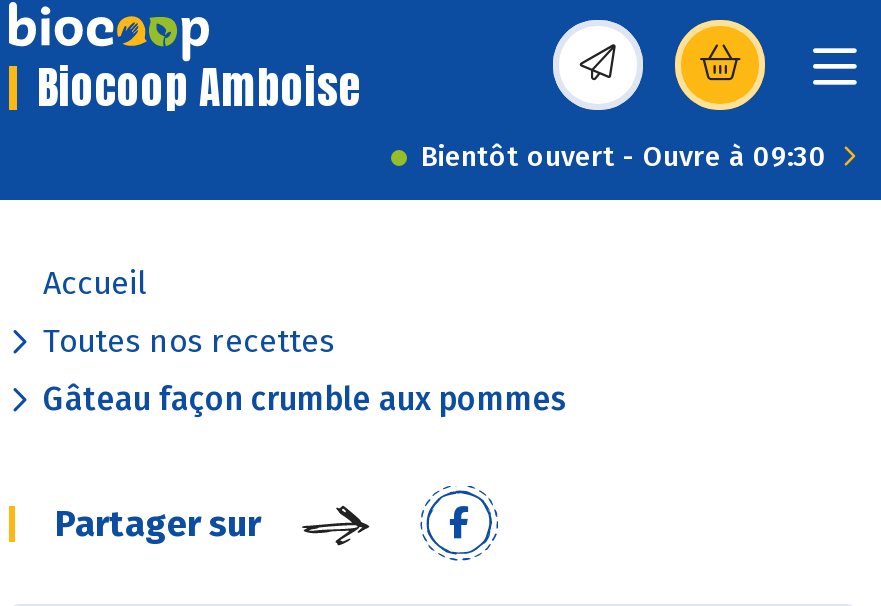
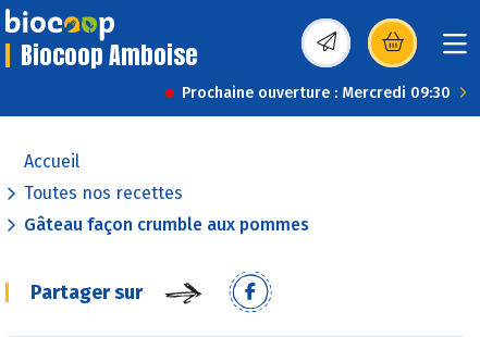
[421,140,827,174] Bientôt ouvert - Ouvre à 09:30 -> [182,84,451,102] Prochaine ouverture : Mercredi 09:30

